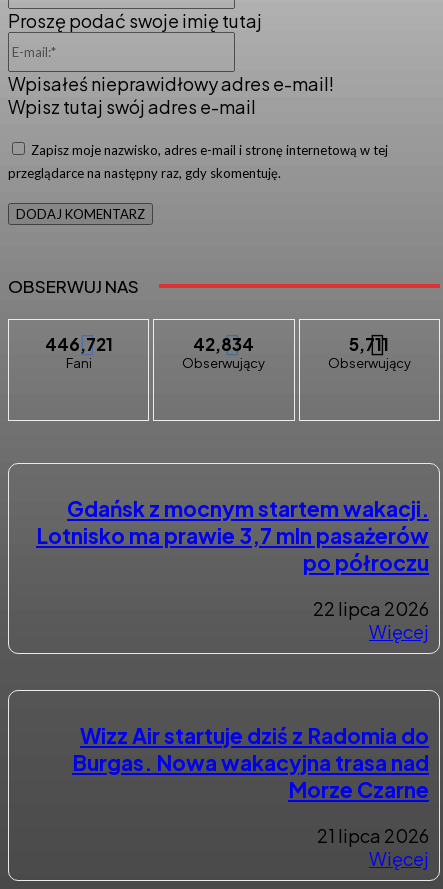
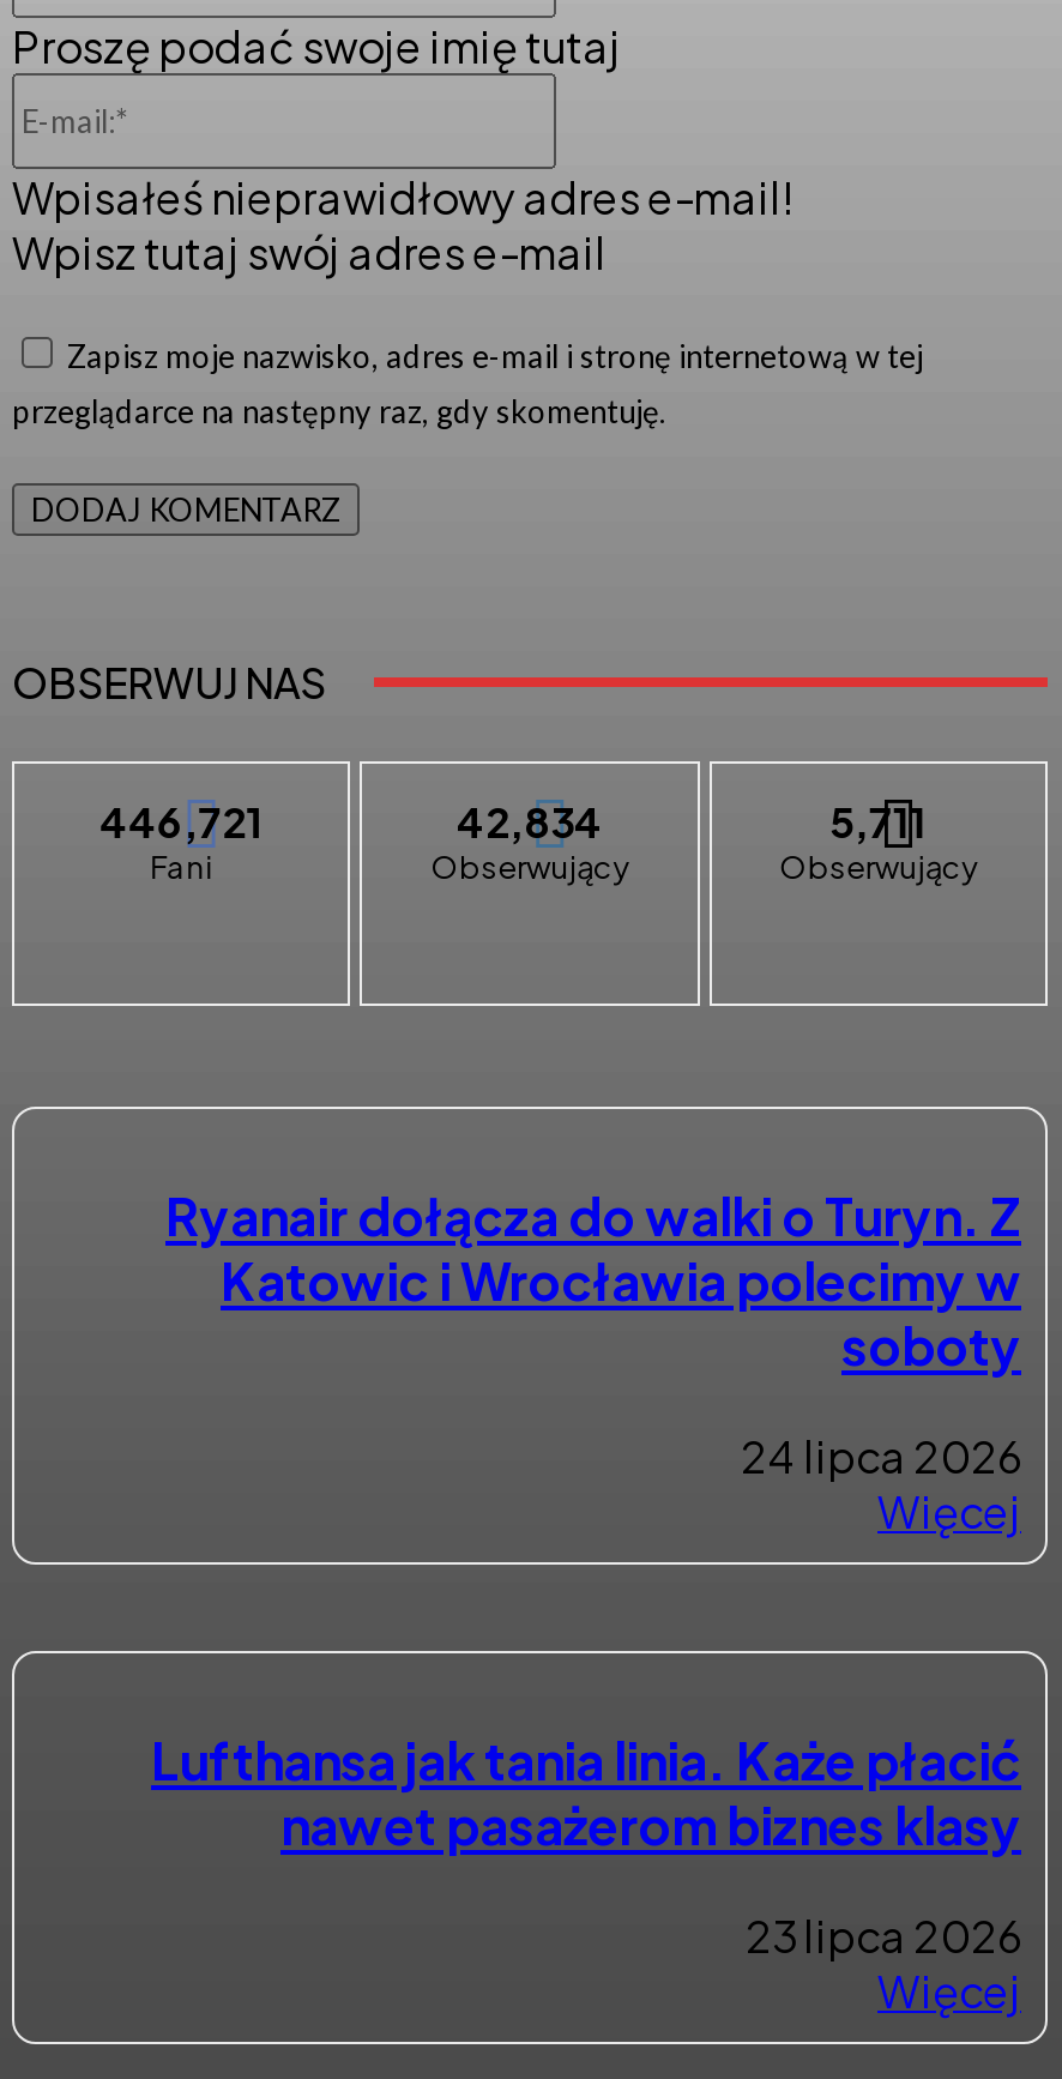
[36,495,429,576] Gdańsk z mocnym startem wakacji. | Lotnisko ma prawie 3,7 mln pasażerów | po półroczu -> [165,1183,1021,1377] Ryanair dołącza do walki o Turyn. Z | Katowic i Wrocławia polecimy w | soboty
[313,597,429,620] 22 lipca 2026 -> [741,1427,1021,1483] 24 lipca 2026
[72,722,429,803] Wizz Air startuje dziś z Radomia do | Burgas. Nowa wakacyjna trasa nad | Morze Czarne -> [151,1727,1021,1857] Lufthansa jak tania linia. Każe płacić | nawet pasażerom biznes klasy
[317,824,429,847] 21 lipca 2026 -> [746,1907,1021,1962] 23 lipca 2026

